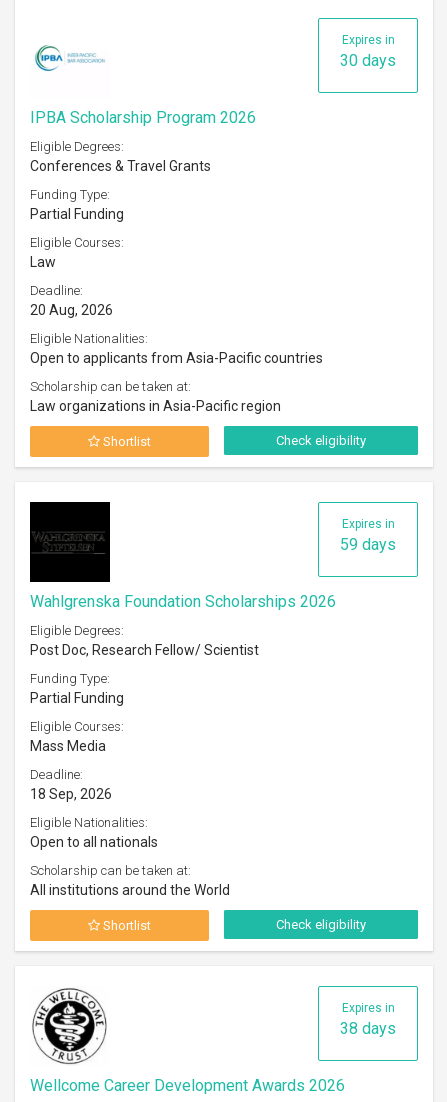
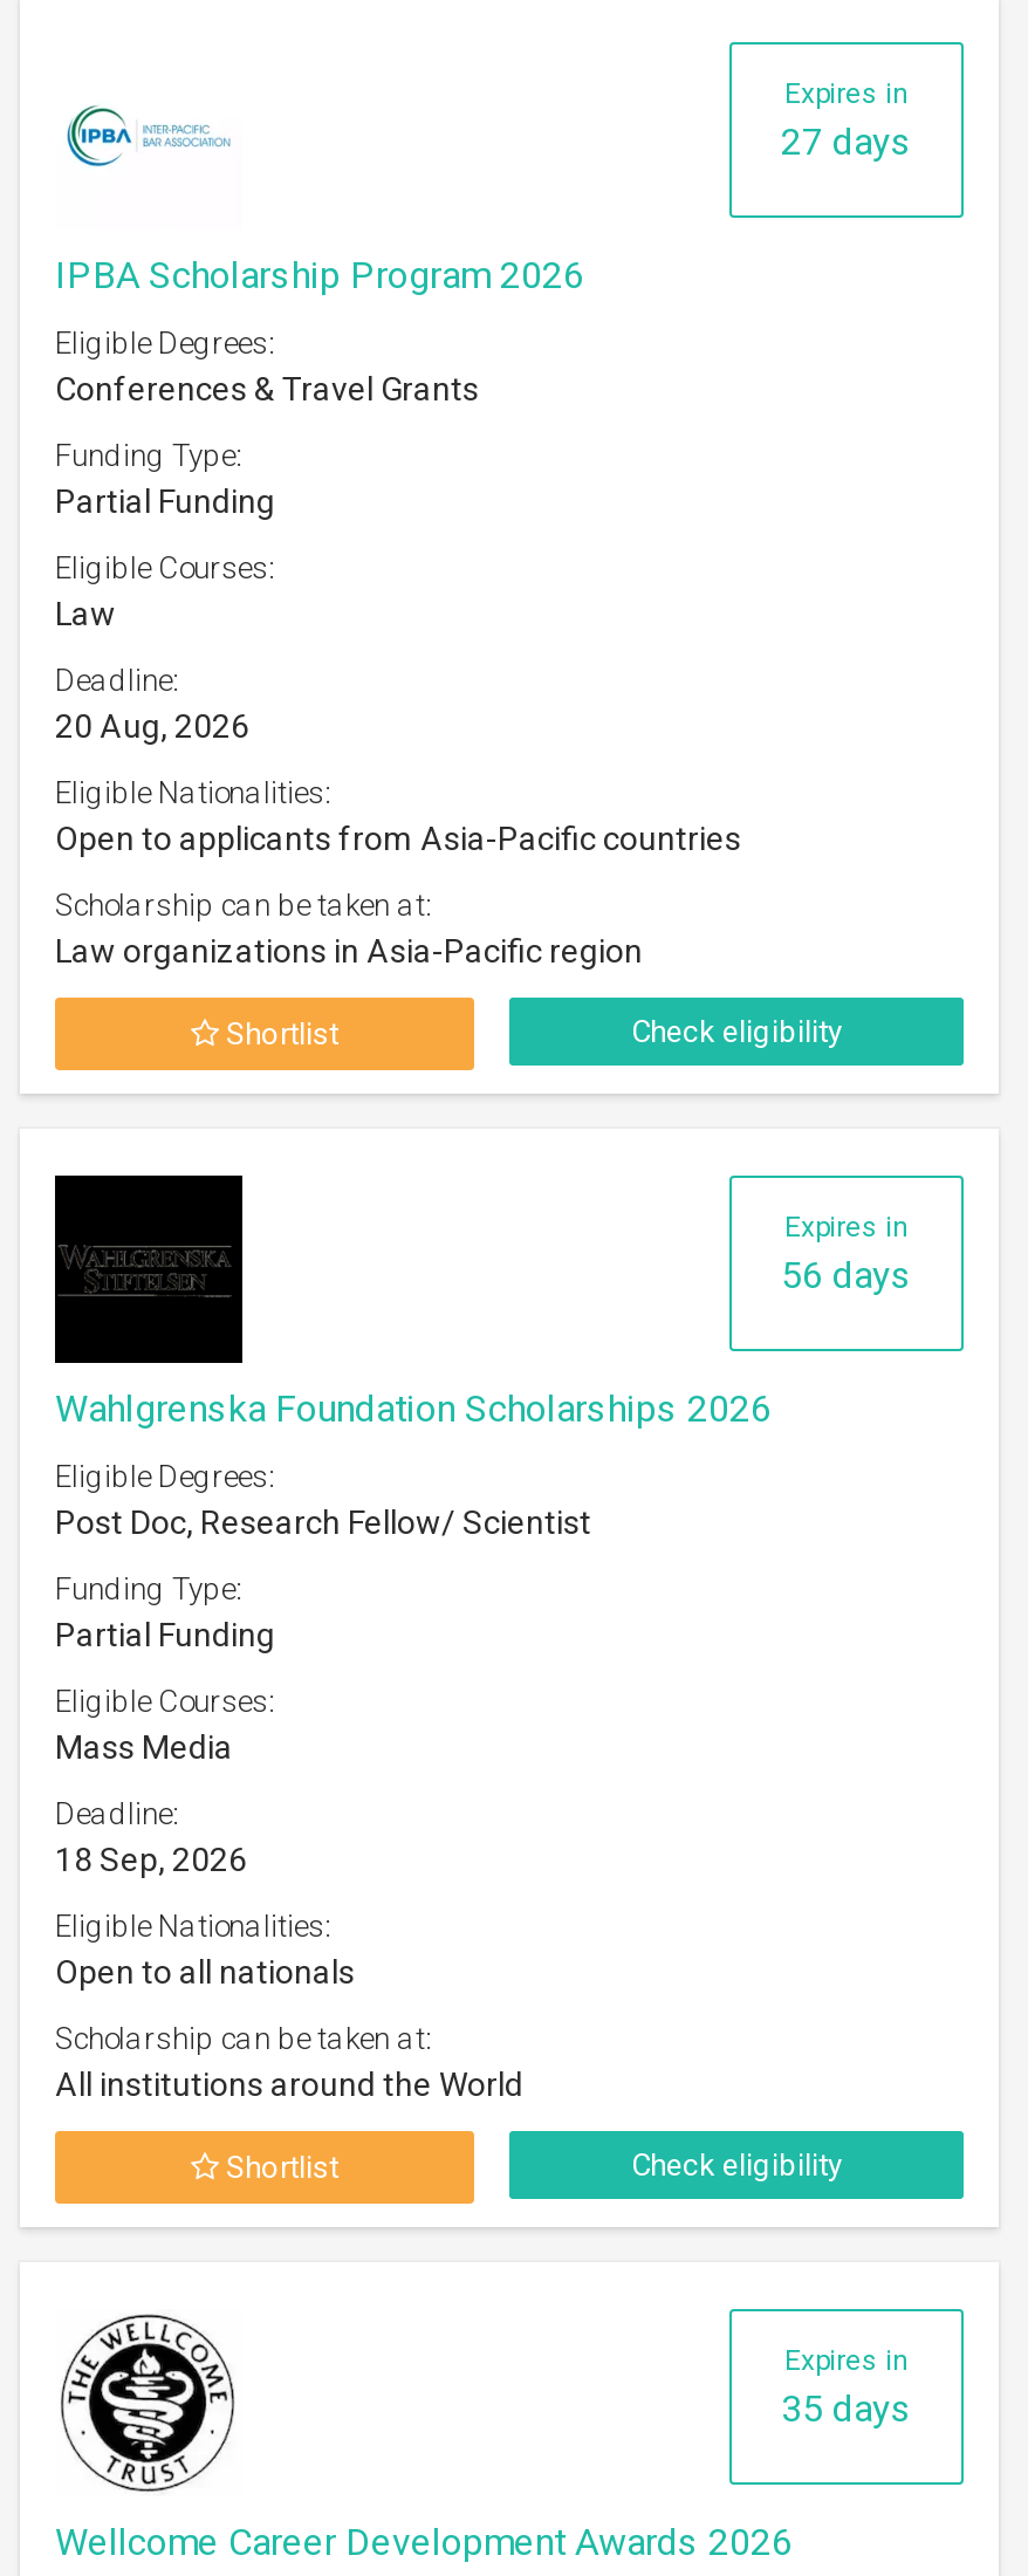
[340,51,396,70] 30 days -> [781,119,912,164] 27 days
[340,535,396,554] 59 days -> [781,1253,912,1297] 56 days
[340,1019,396,1038] 38 days -> [781,2386,912,2431] 35 days

